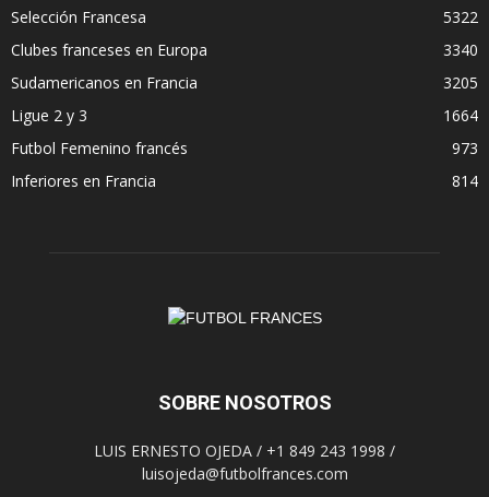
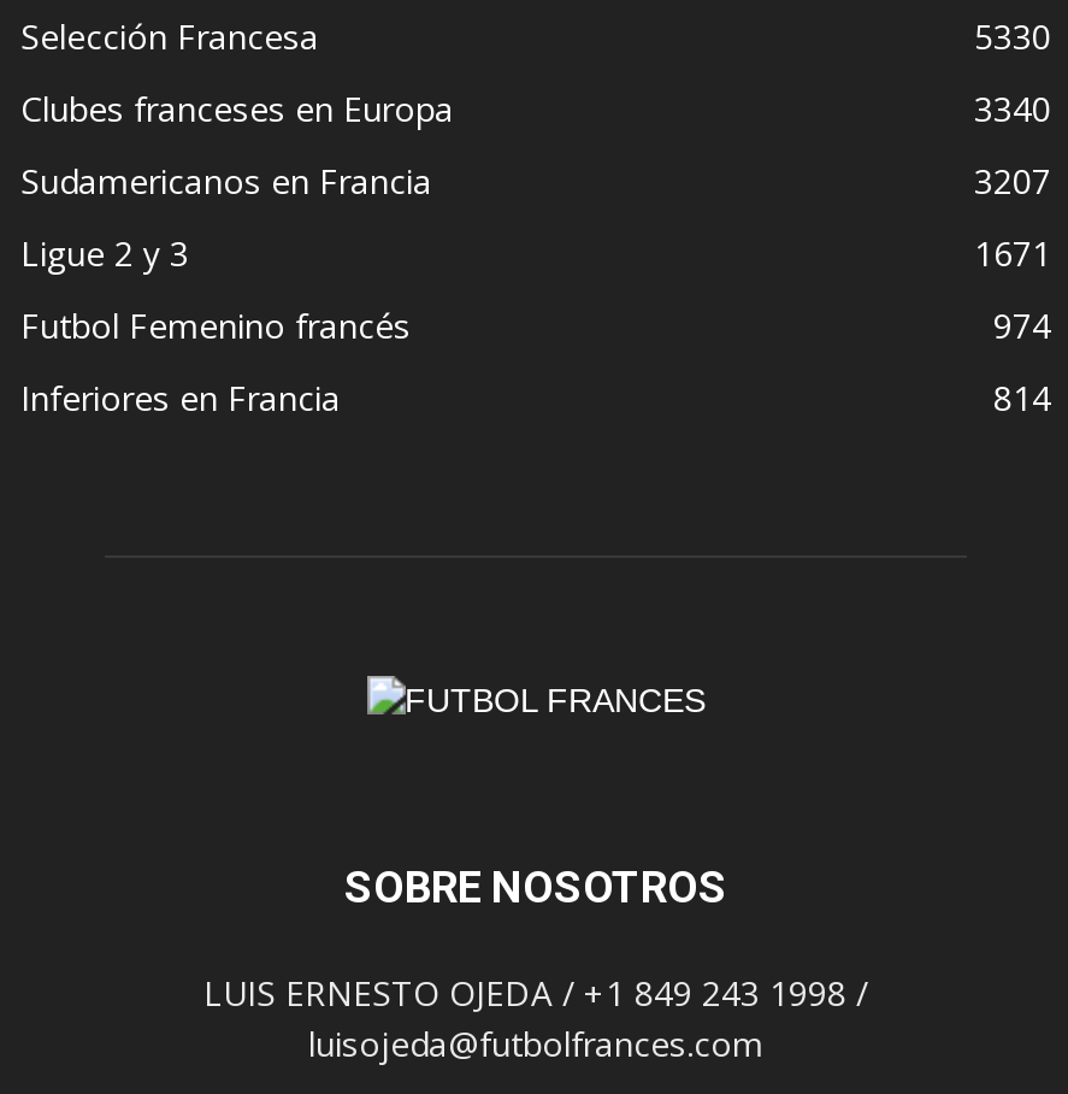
[443,6,478,27] 5322 -> [974,13,1051,59] 5330
[443,72,478,93] 3205 -> [974,157,1051,203] 3207
[443,105,478,125] 1664 -> [974,230,1051,275] 1671
[452,137,478,158] 973 -> [993,302,1051,348] 974

